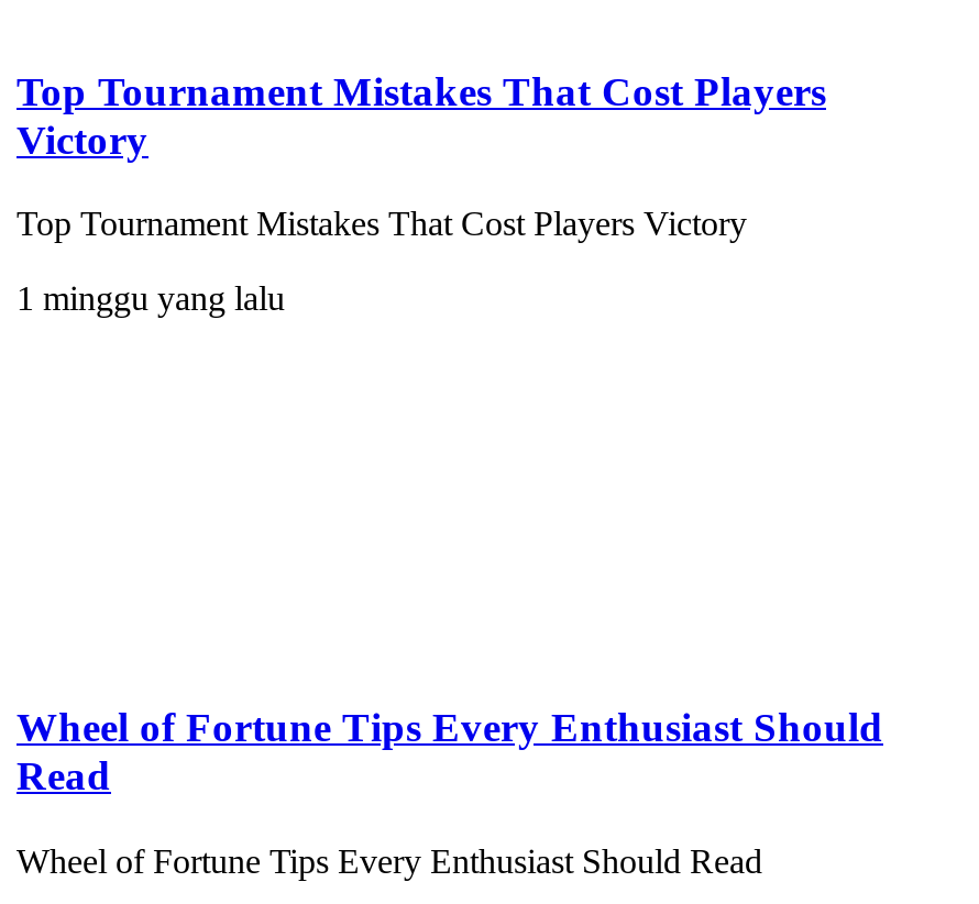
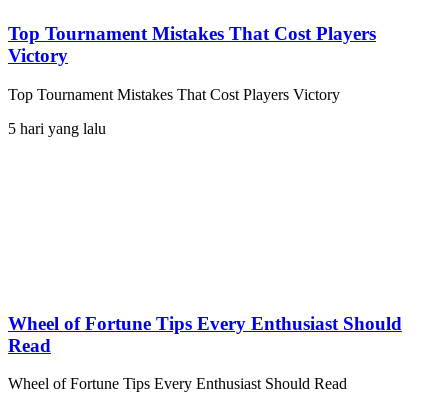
[16,280,285,318] 1 minggu yang lalu -> [8,120,106,137] 5 hari yang lalu

